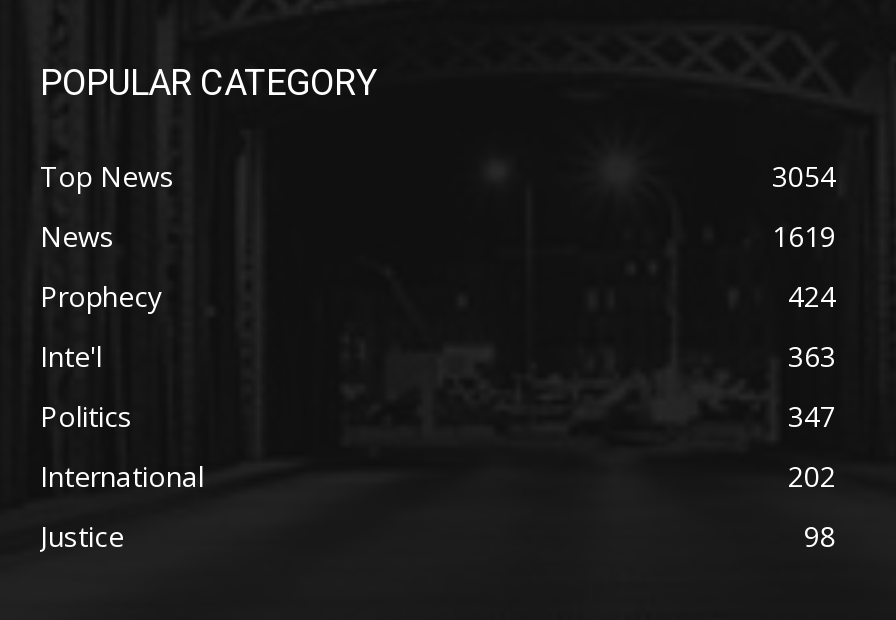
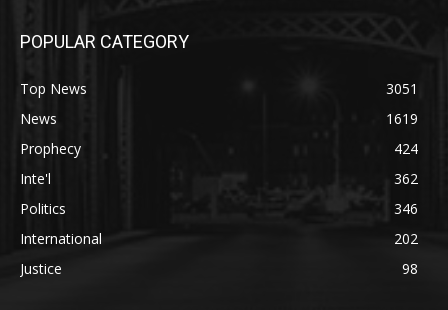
[772,158,836,196] 3054 -> [386,79,418,98] 3051
[788,338,836,376] 363 -> [394,169,418,188] 362
[788,398,836,436] 347 -> [394,199,418,218] 346

